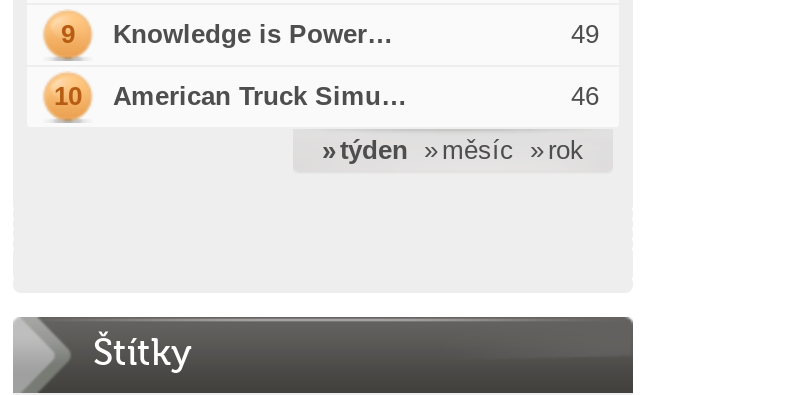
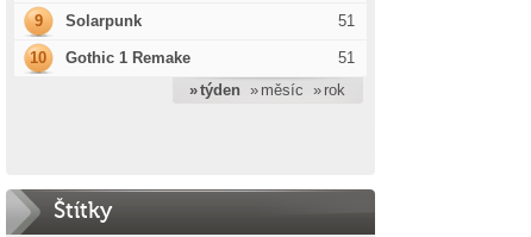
[113,18,599,48] Knowledge is Power… | 49 -> [65,11,355,29] Solarpunk | 51
[113,80,599,110] American Truck Simu… | 46 -> [65,48,355,66] Gothic 1 Remake | 51

